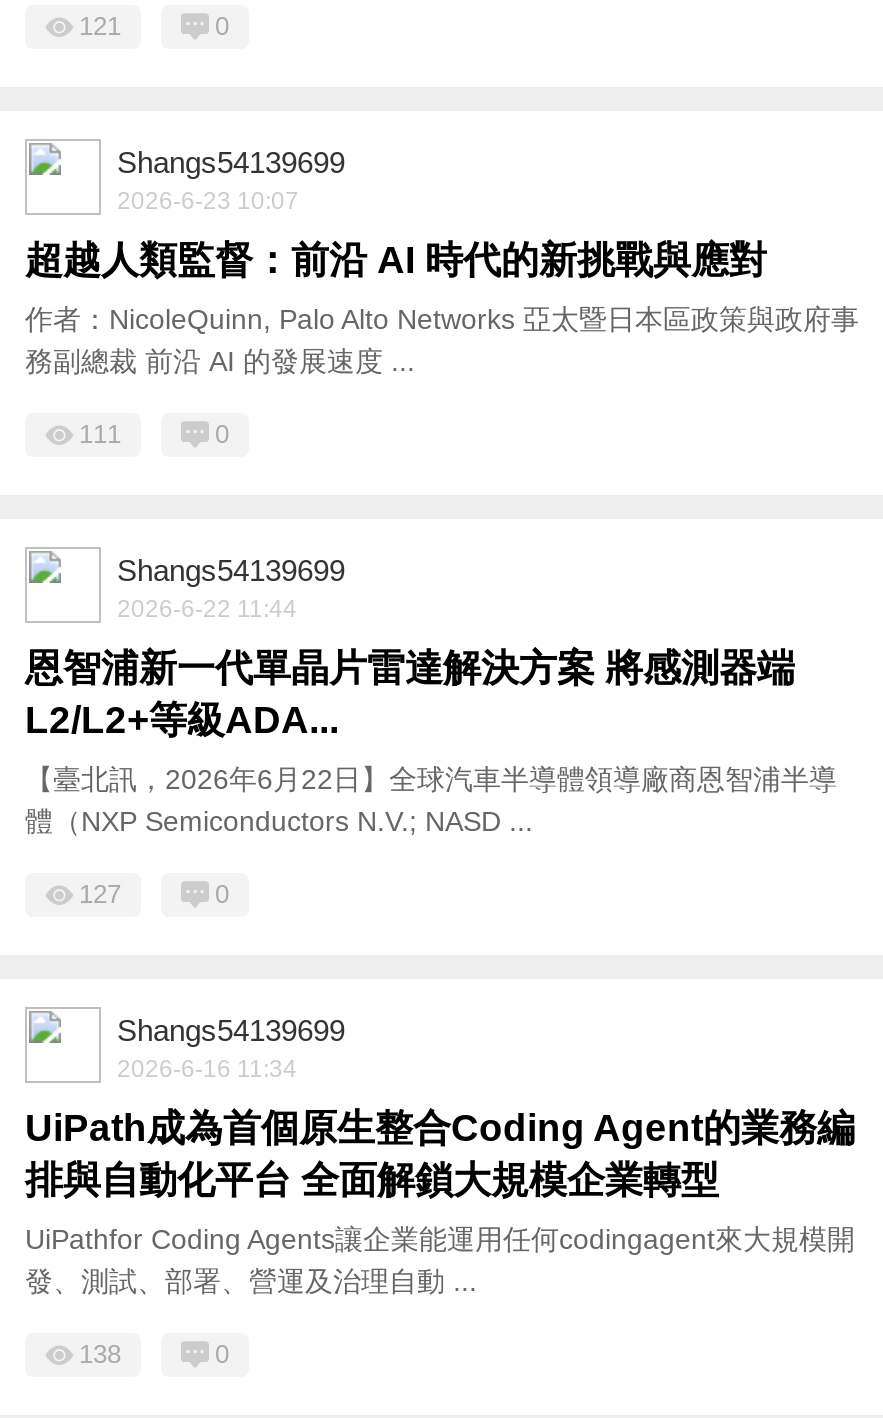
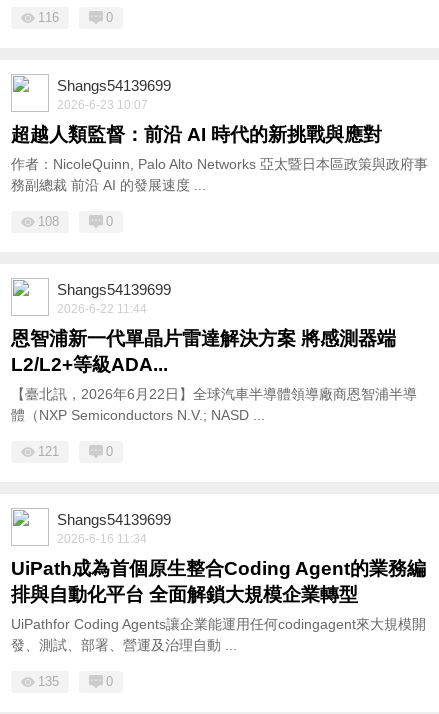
[79,11,121,41] 121 -> [38,10,59,25] 116
[79,419,121,449] 111 -> [38,214,59,229] 108
[79,879,121,909] 127 -> [38,444,59,459] 121
[79,1339,121,1369] 138 -> [38,674,59,689] 135

